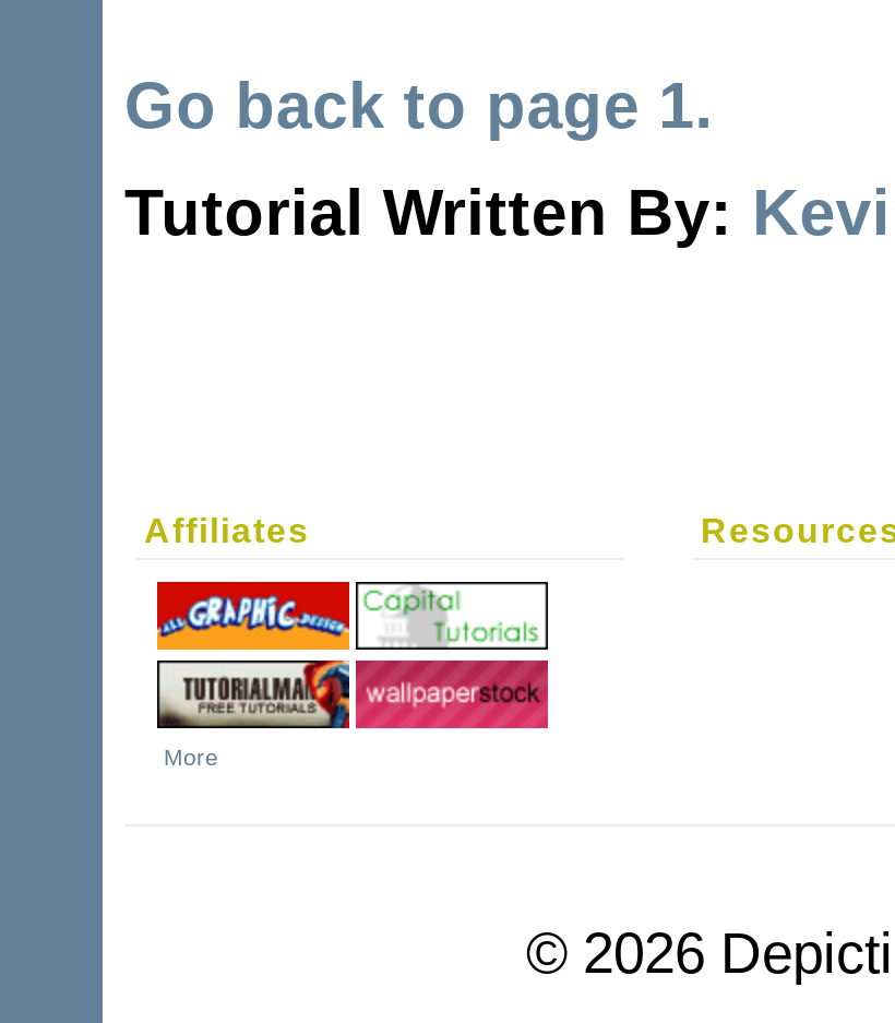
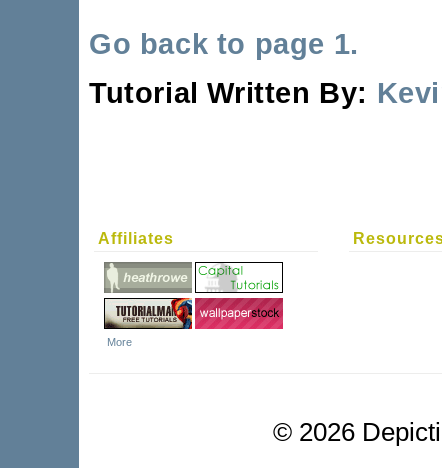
[155,580,351,652] [image] -> [103,261,192,294] [image]

